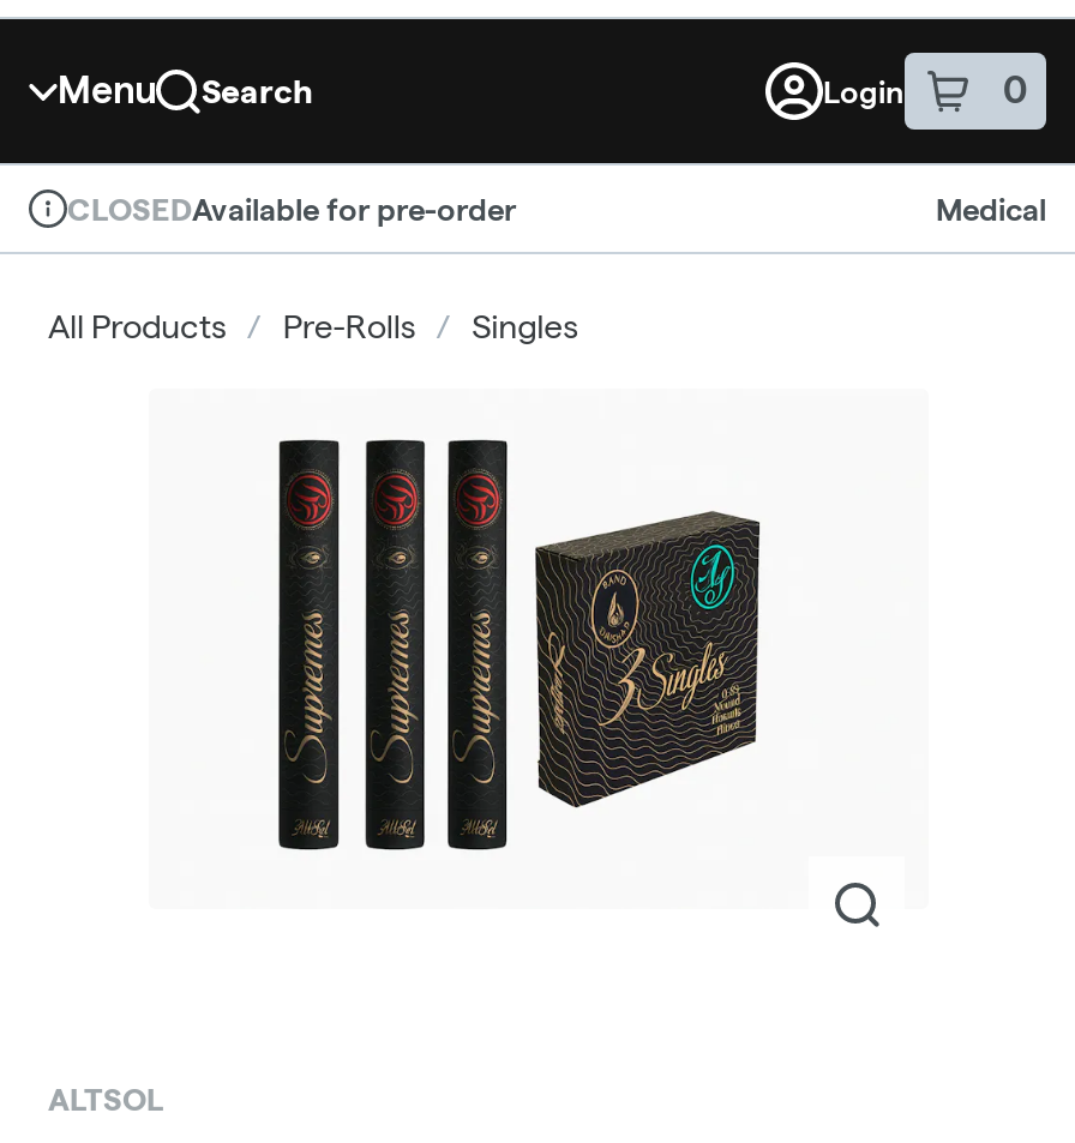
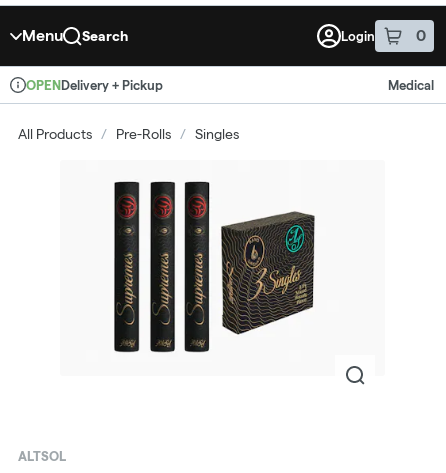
[67,191,516,225] CLOSEDAvailable for pre-order -> [26,77,163,92] OPENDelivery + Pickup

